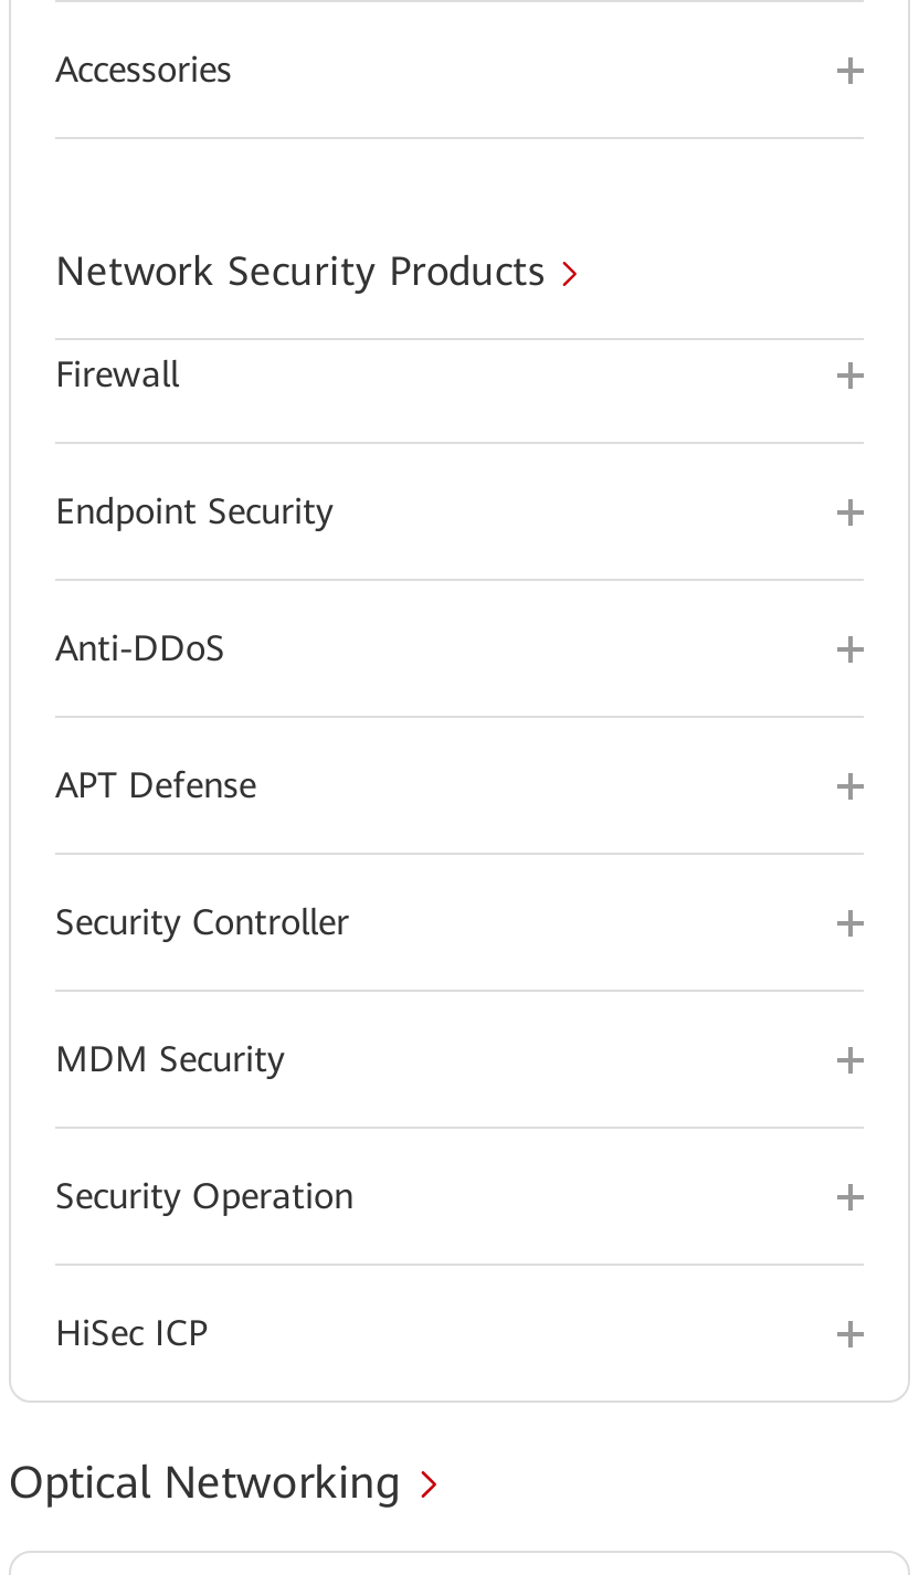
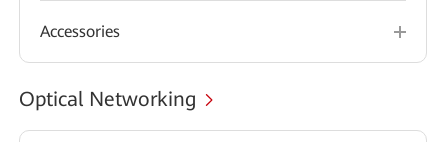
[55,247,546,1354] Network Security Products | Firewall | Endpoint Security | Anti-DDoS | APT Defense | Security Controller | MDM Security | Security Operation | HiSec ICP -> none

